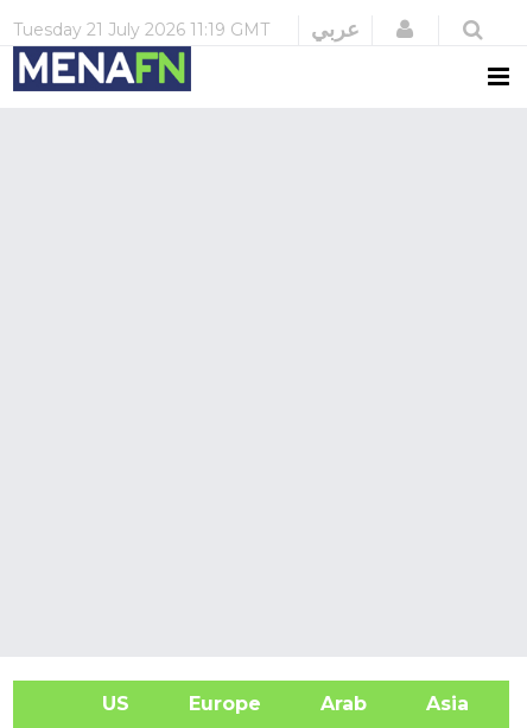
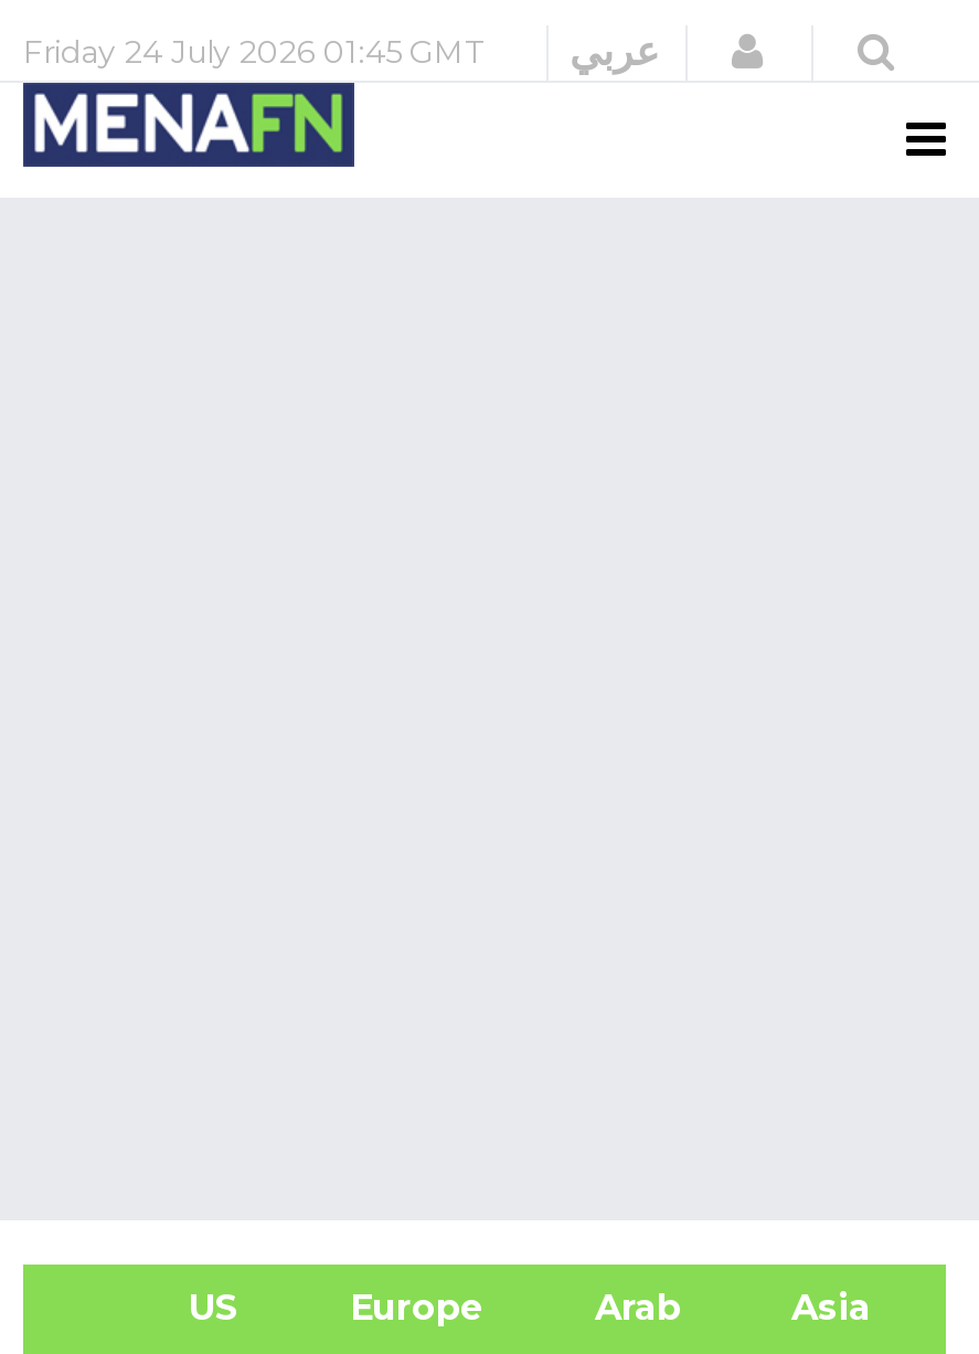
[13,19,269,40] Tuesday 21 July 2026 11:19 GMT -> [23,32,482,72] Friday 24 July 2026 01:45 GMT

